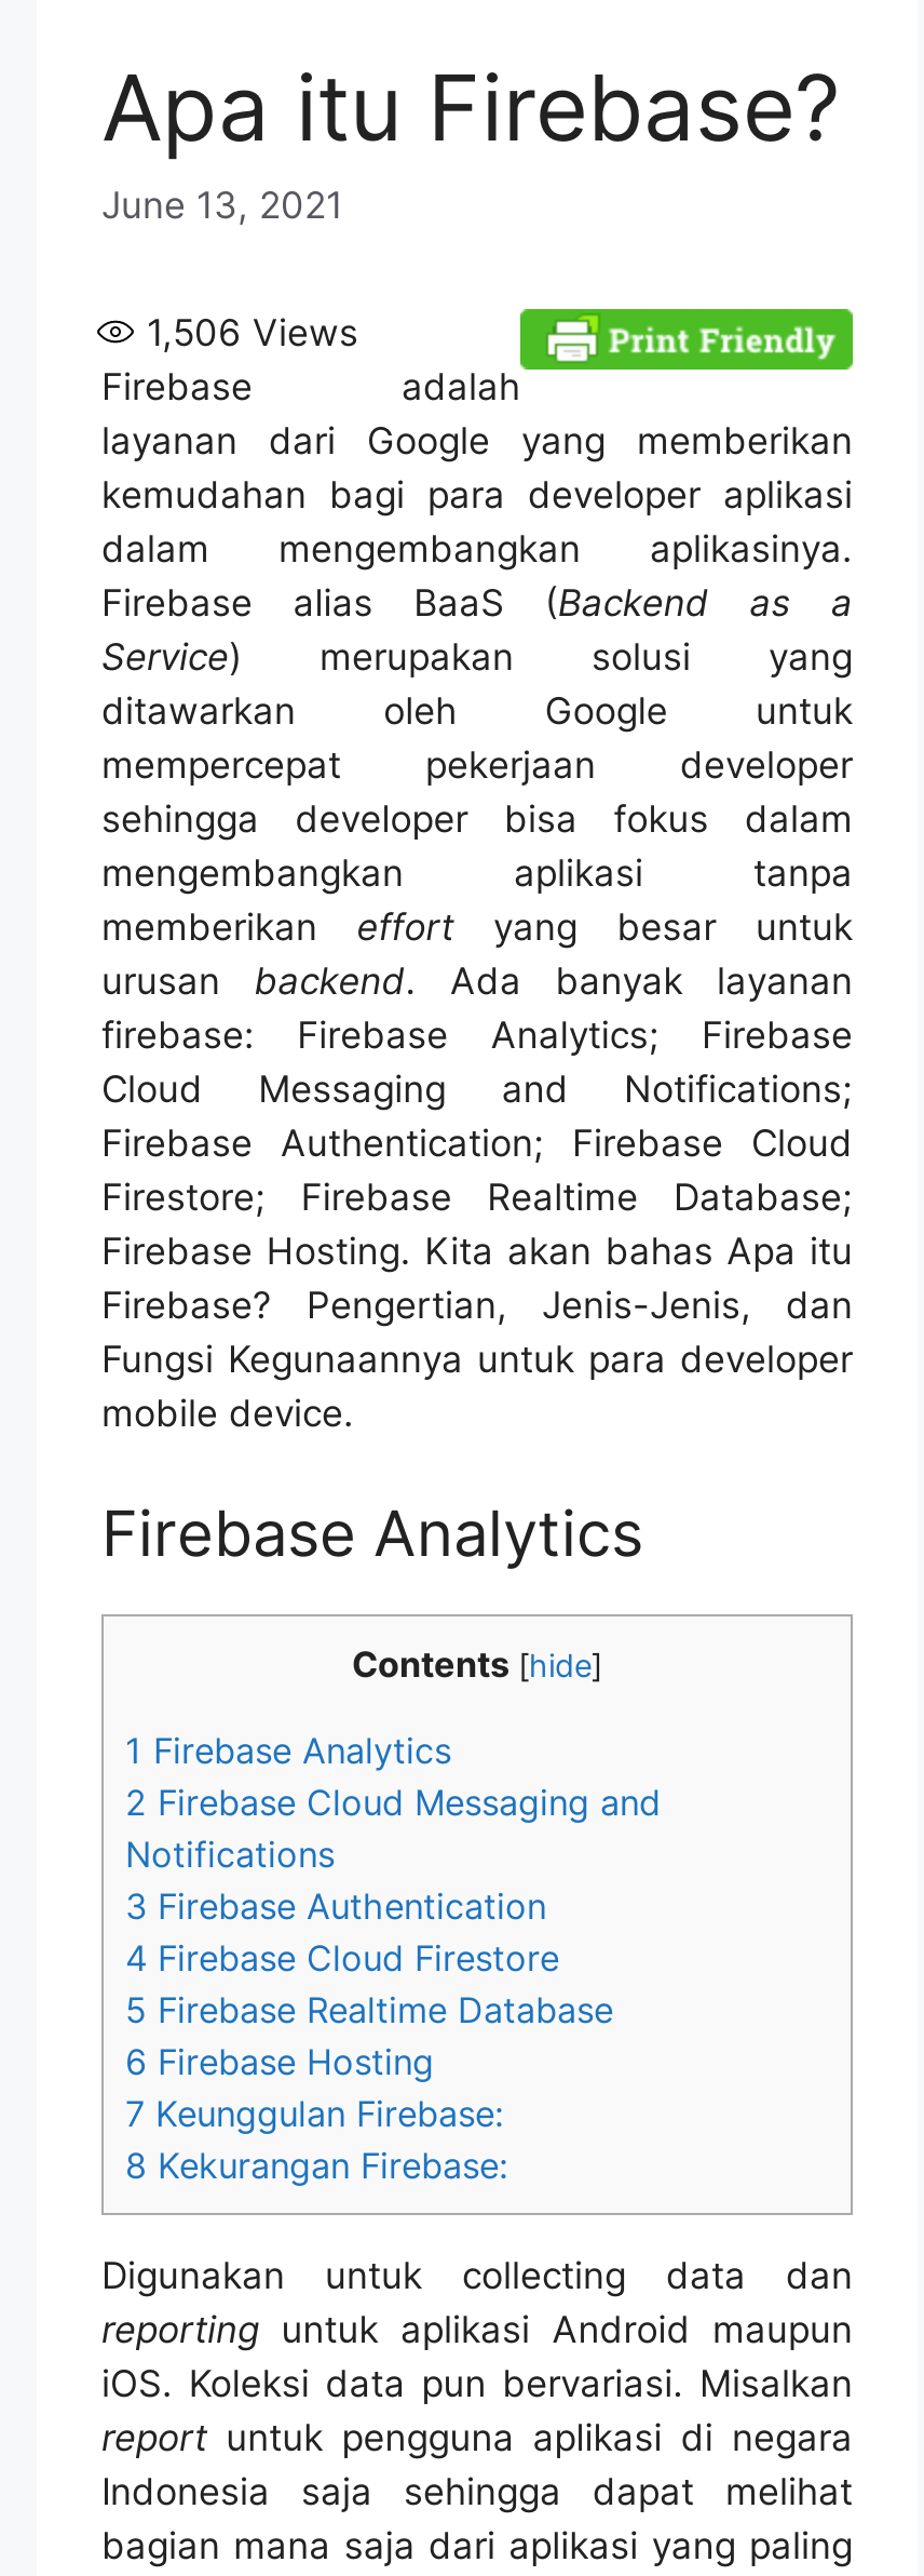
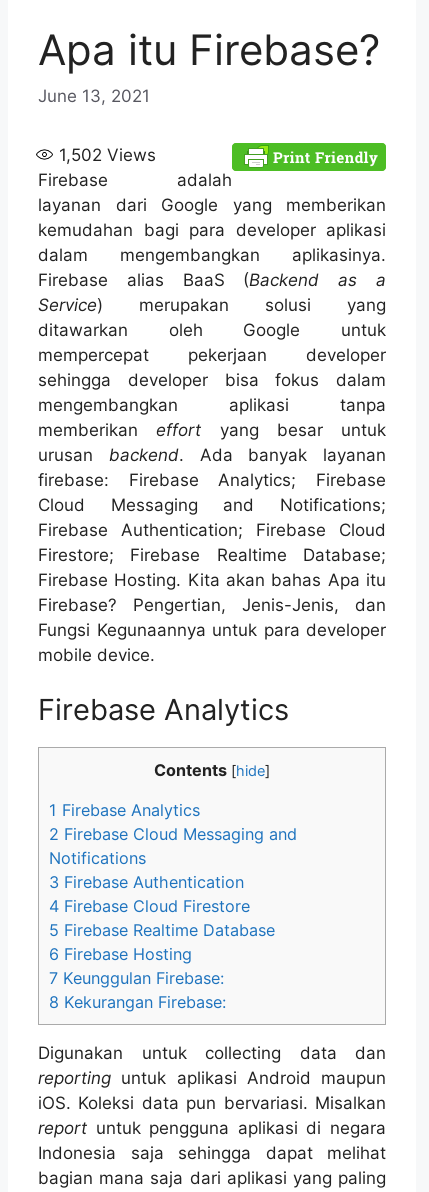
[147,312,358,355] 1,506 Views -> [59,144,156,164] 1,502 Views

